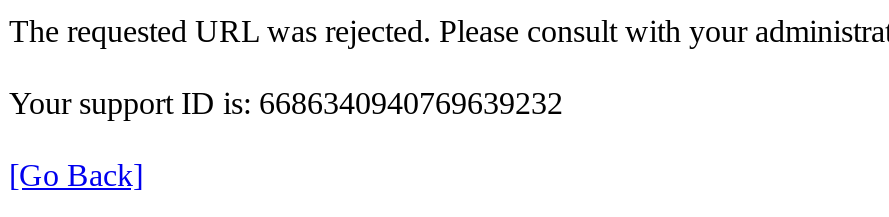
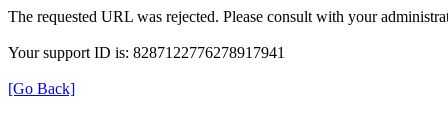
[9,86,563,120] Your support ID is: 6686340940769639232 -> [8,44,285,61] Your support ID is: 8287122776278917941

